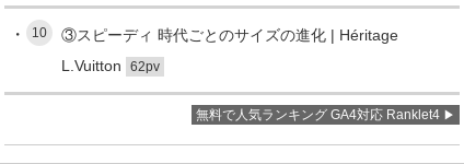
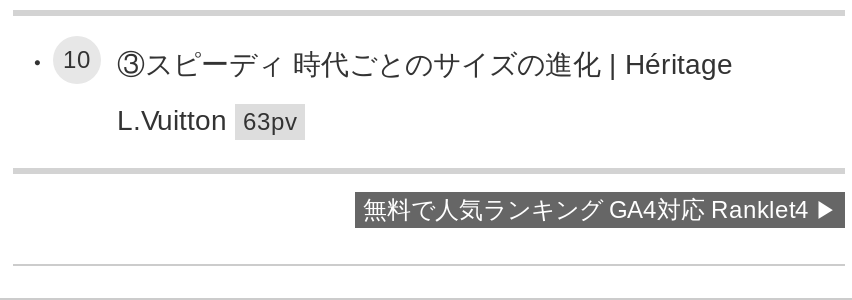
[61,57,160,75] L.Vuitton 62pv -> [117,105,297,137] L.Vuitton 63pv

